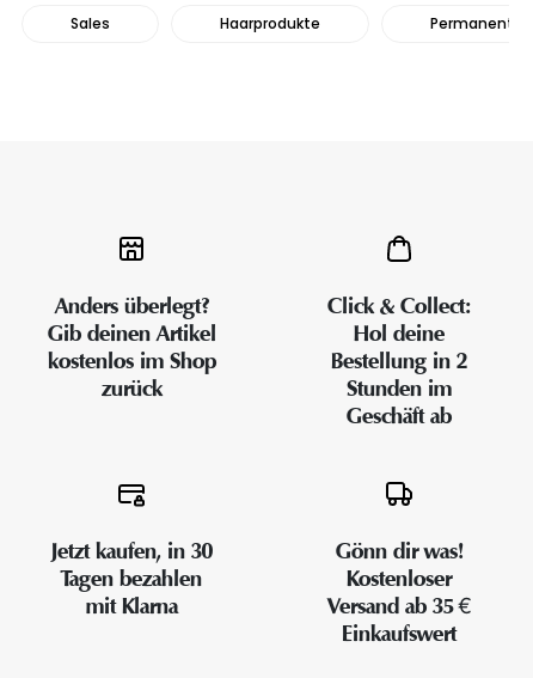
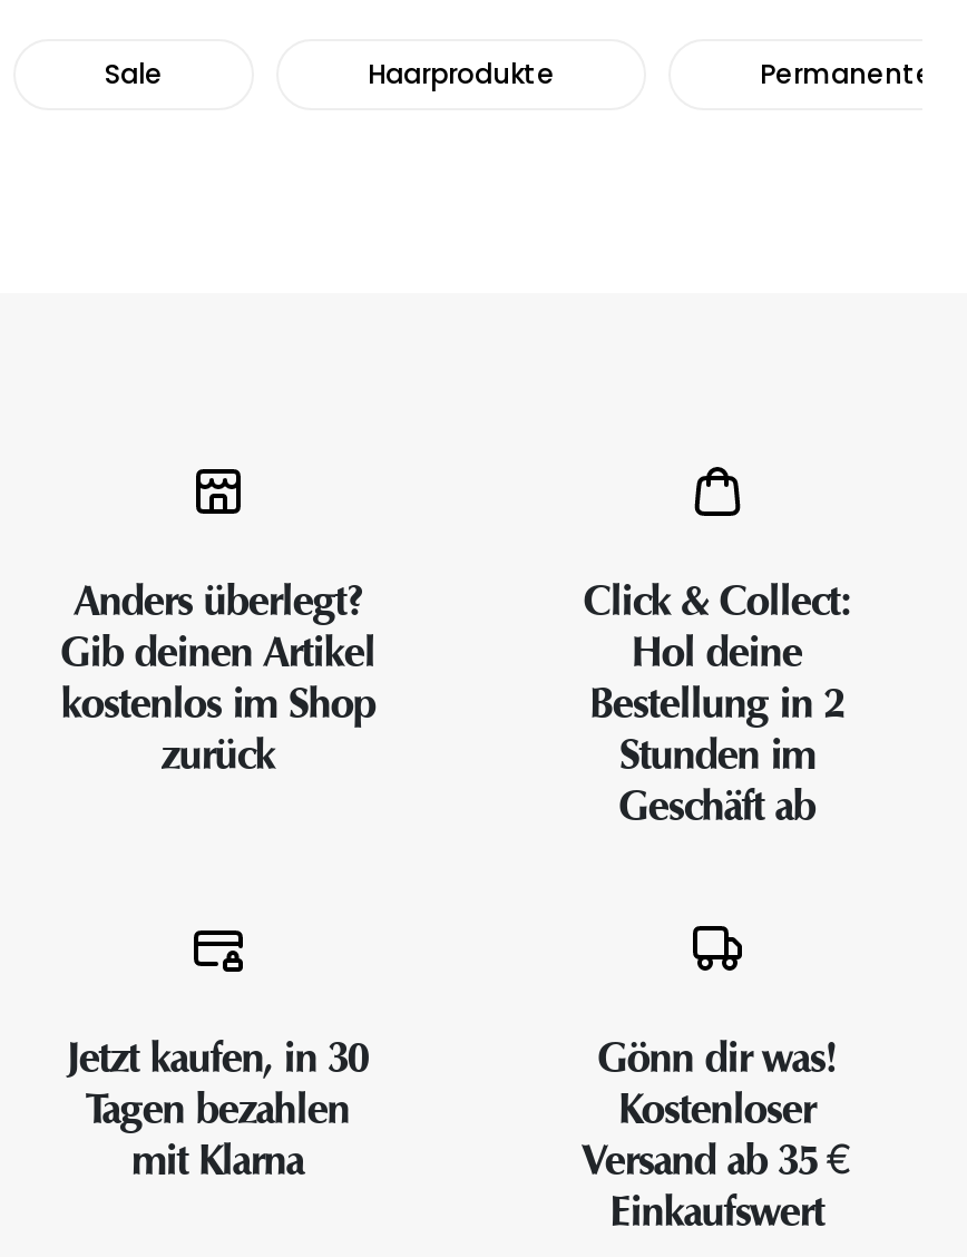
[71,13,110,33] Sales -> [105,55,163,92] Sale

